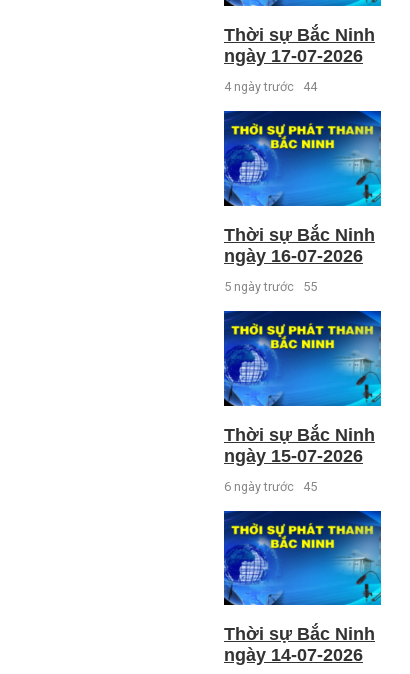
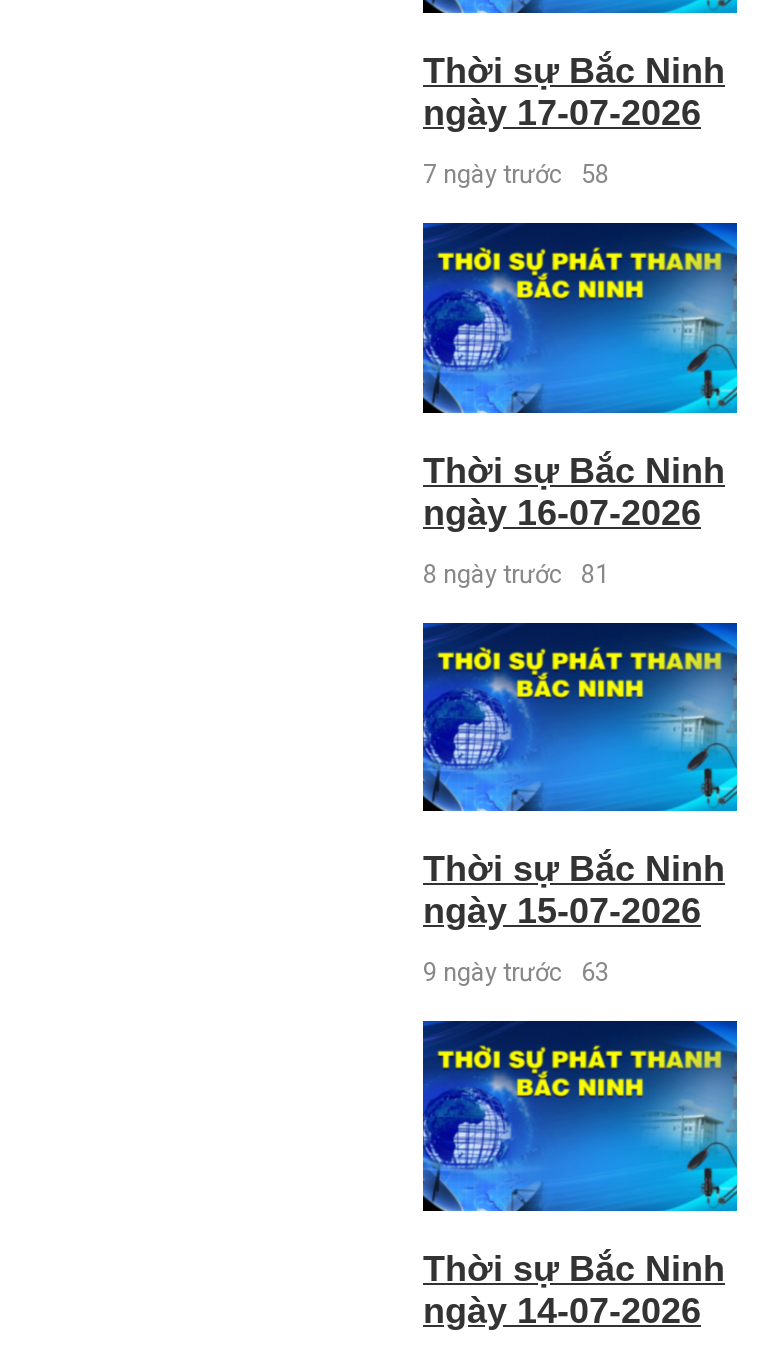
[224,79,317,94] 4 ngày trước 44 -> [423,159,609,189] 7 ngày trước 58
[224,279,317,294] 5 ngày trước 55 -> [423,558,609,588] 8 ngày trước 81
[224,479,317,494] 6 ngày trước 45 -> [423,957,609,987] 9 ngày trước 63

